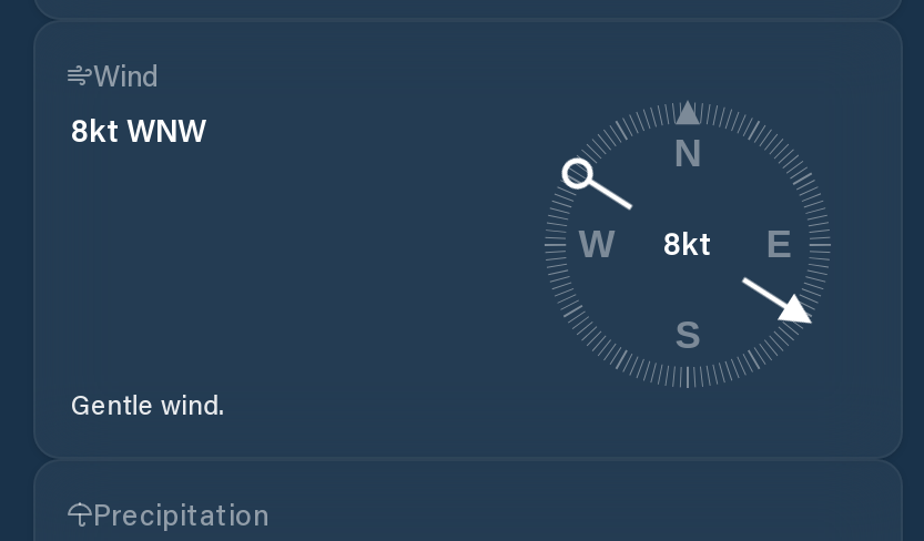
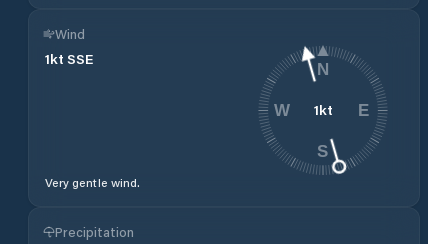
[71,109,206,151] 8kt WNW -> [45,49,93,68] 1kt SSE
[559,104,792,265] [image] | W 8kt E -> [266,45,369,120] [image] | W 1kt E
[708,275,814,386] [image] -> [330,125,378,175] [image]
[71,386,226,421] Gentle wind. -> [45,174,140,190] Very gentle wind.

